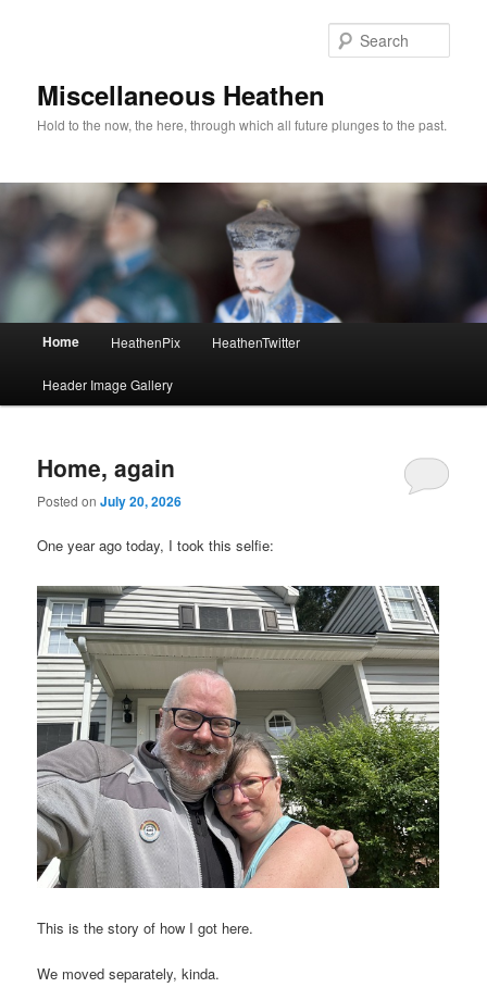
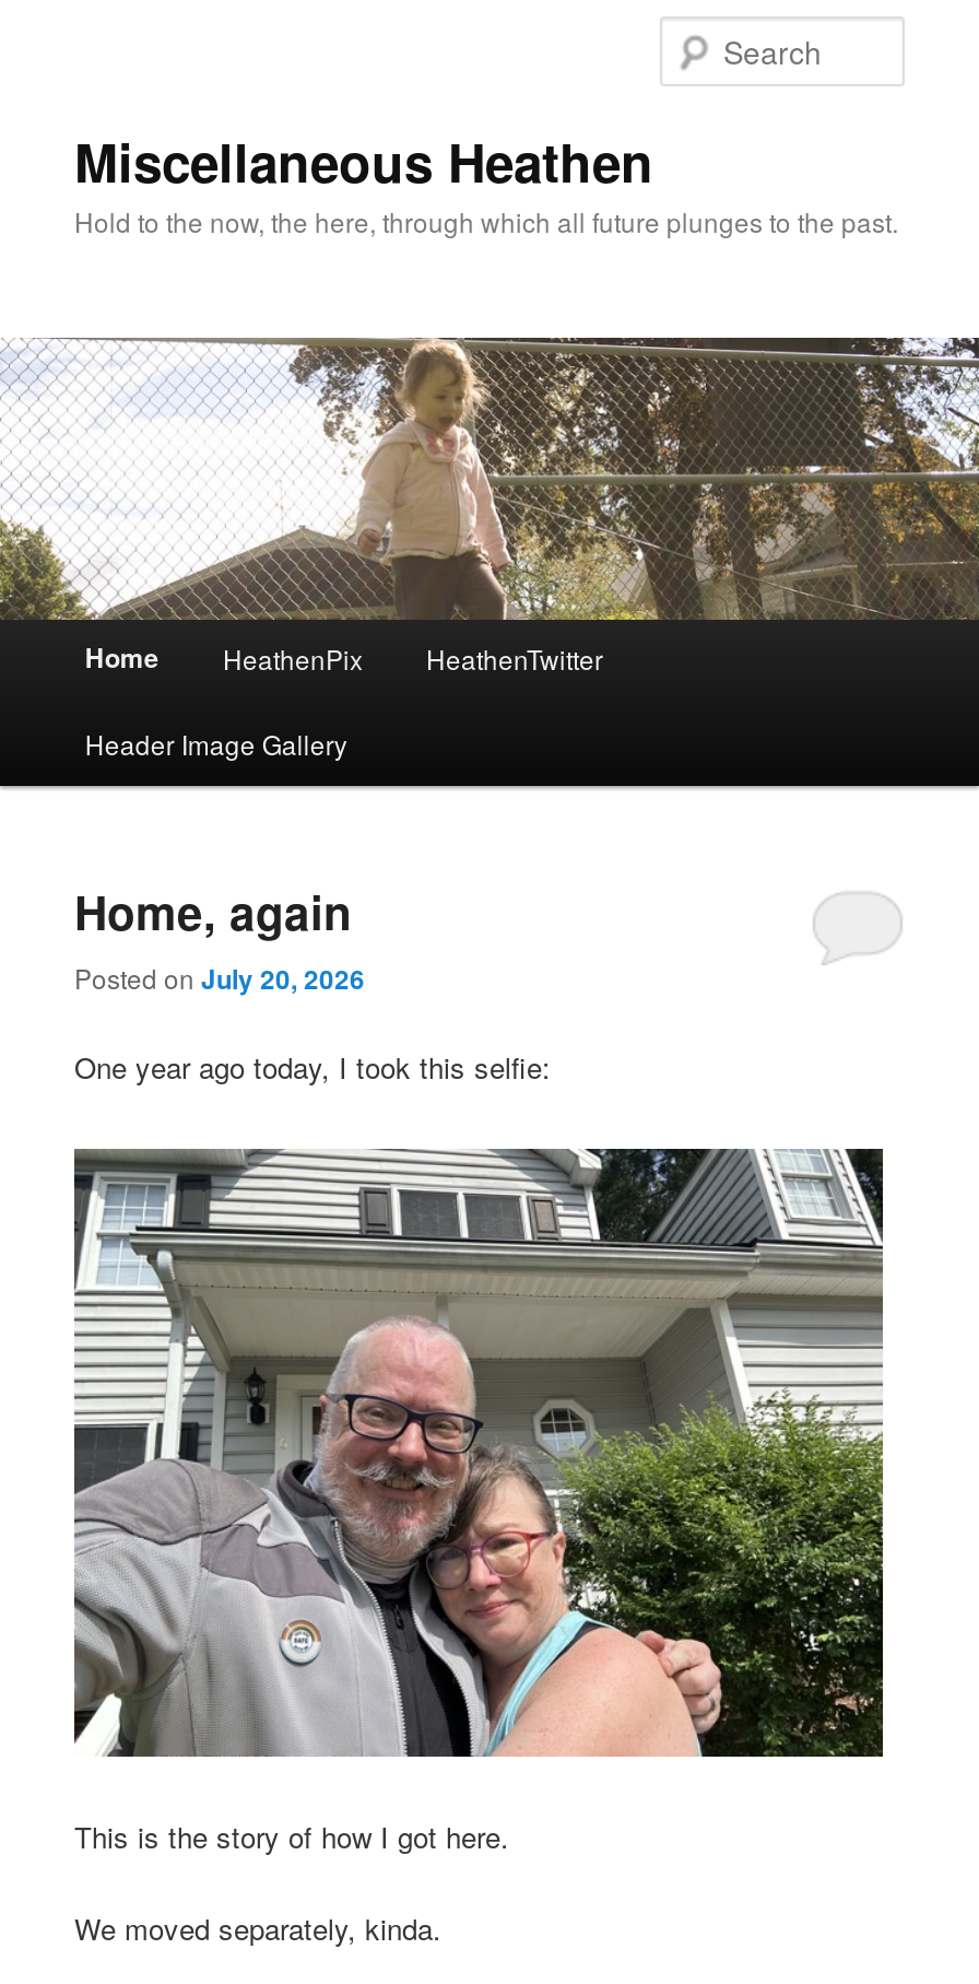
[3,182,484,324] [image] -> [7,336,972,622] [image]

